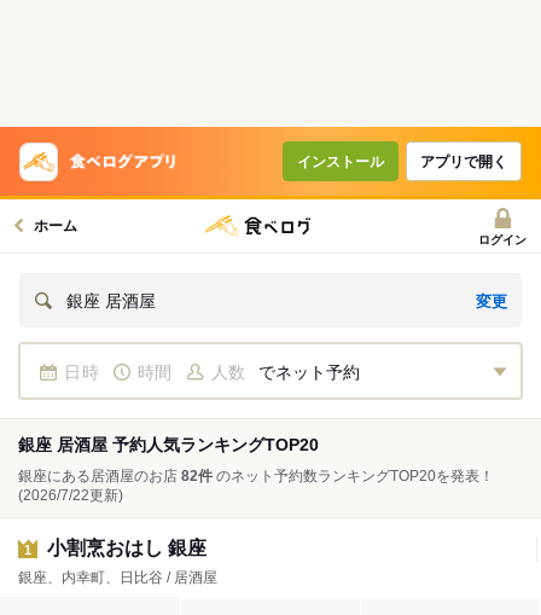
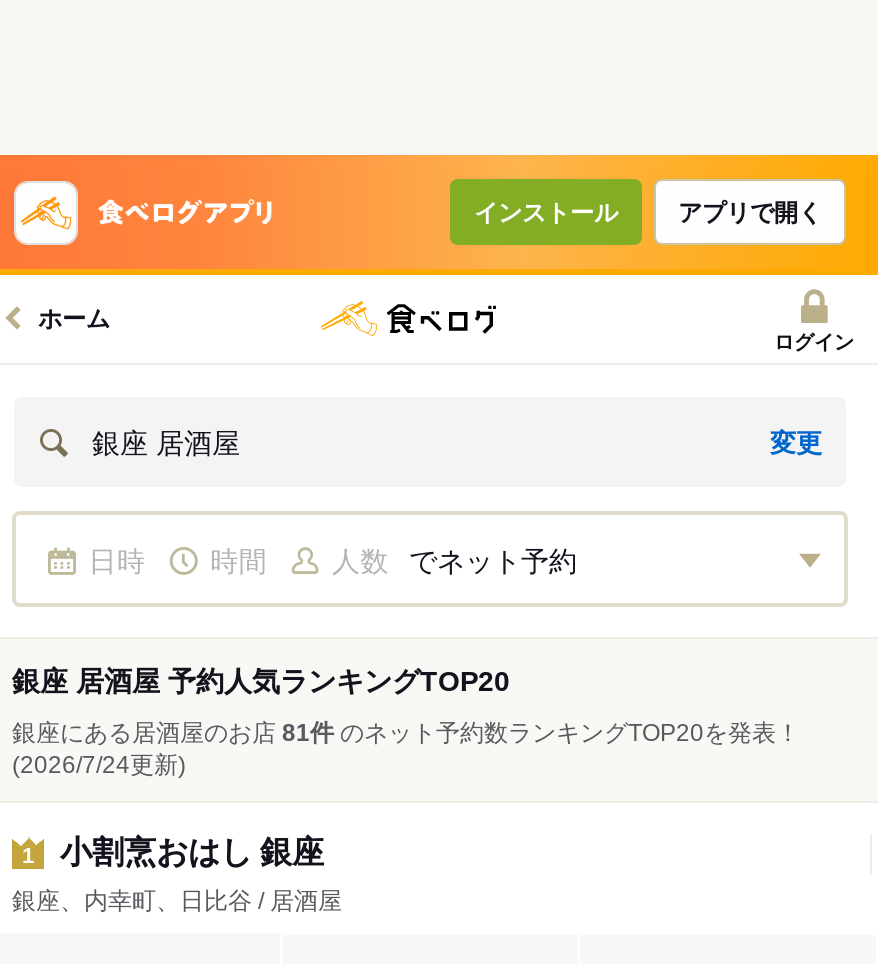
[18,468,494,485] 銀座にある居酒屋のお店 82件 のネット予約数ランキングTOP20を発表！ -> [12,720,800,748] 銀座にある居酒屋のお店 81件 のネット予約数ランキングTOP20を発表！
[18,487,123,504] (2026/7/22更新) -> [12,752,186,780] (2026/7/24更新)

